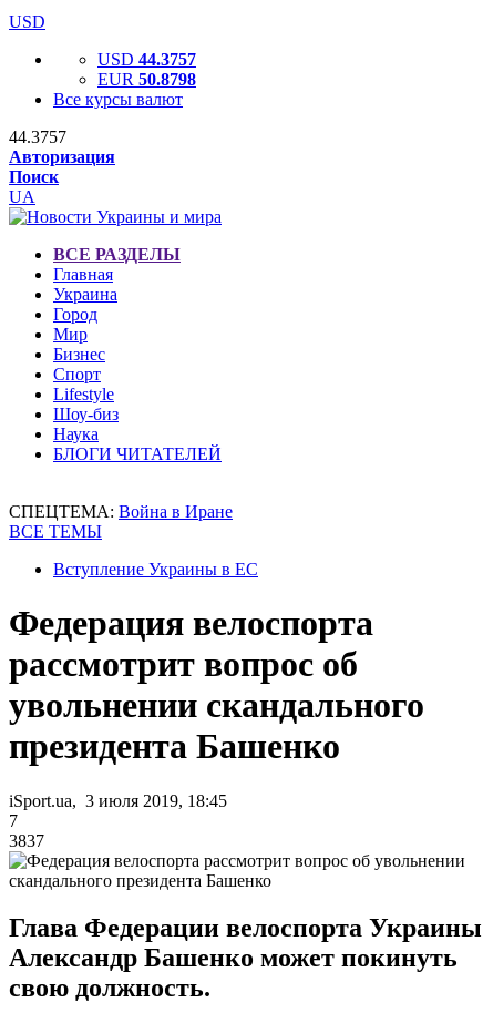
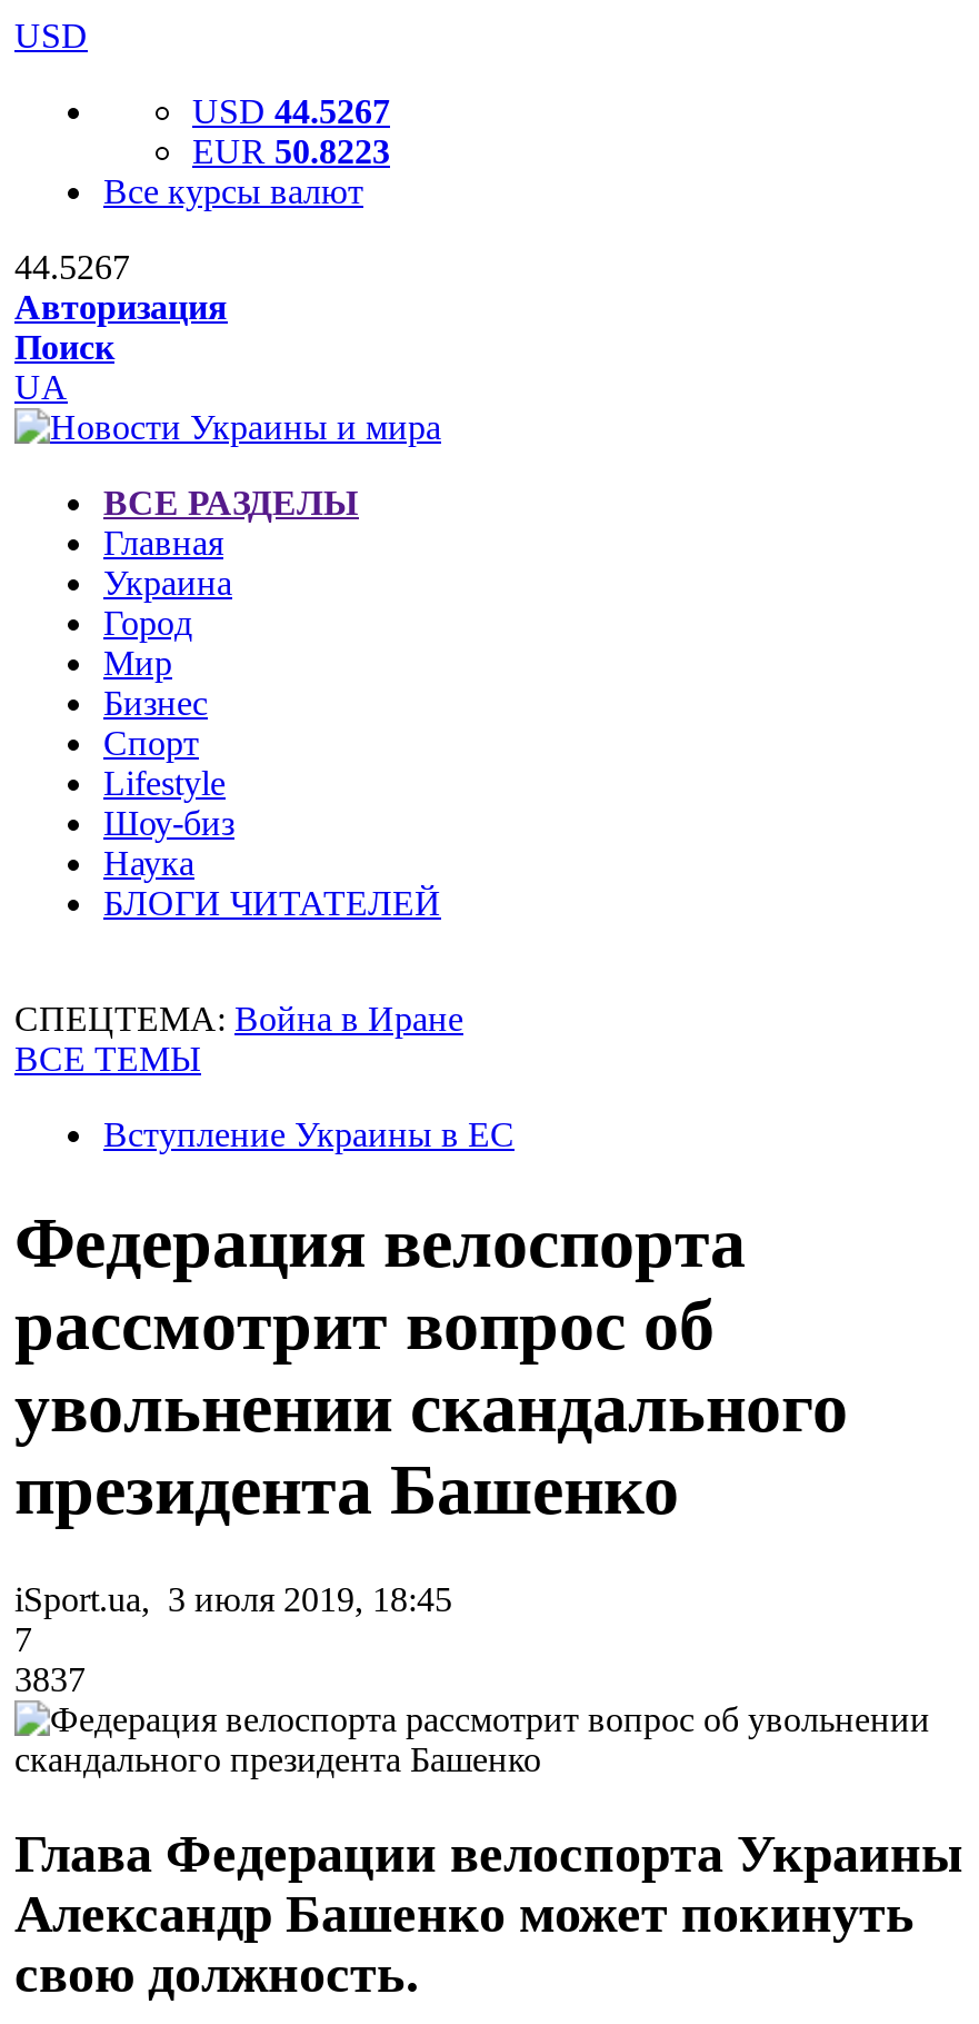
[97,50,196,69] USD 44.3757 -> [192,92,390,130] USD 44.5267
[97,70,196,89] EUR 50.8798 -> [192,132,390,170] EUR 50.8223
[9,127,66,146] 44.3757 -> [14,248,130,286] 44.5267

